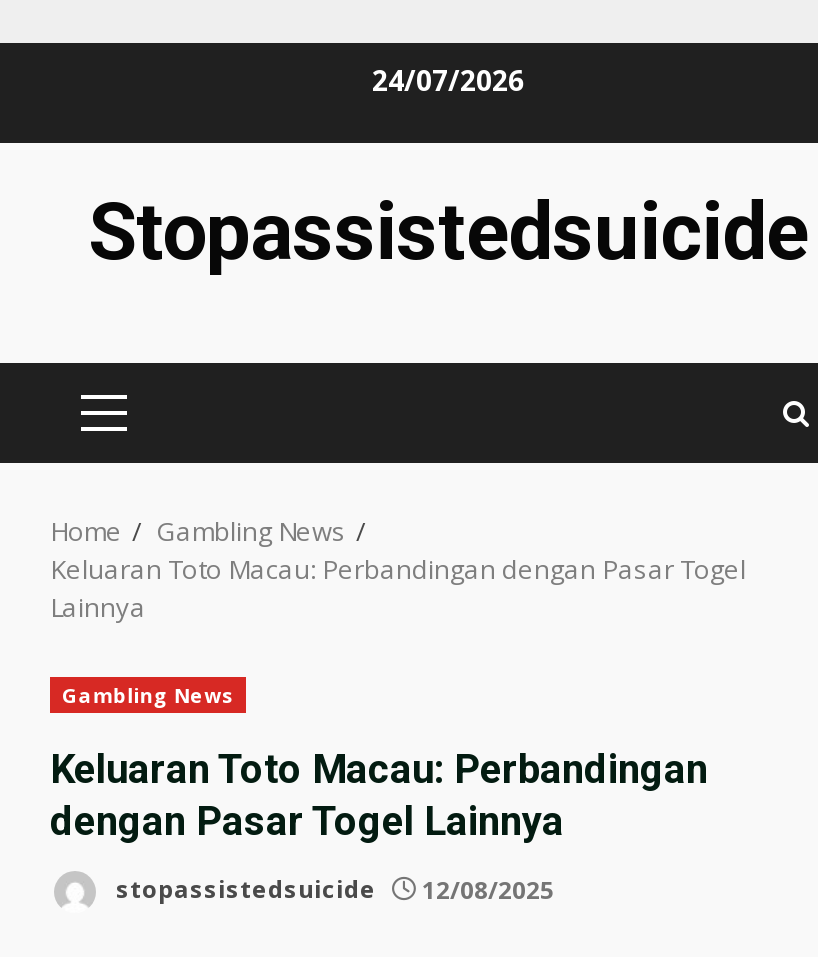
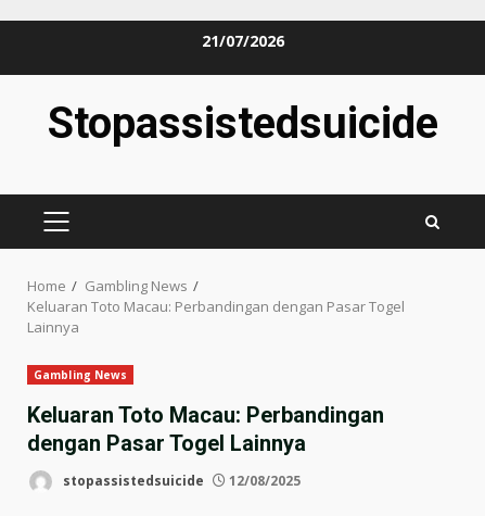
[372,60,524,98] 24/07/2026 -> [202,30,284,51] 21/07/2026

